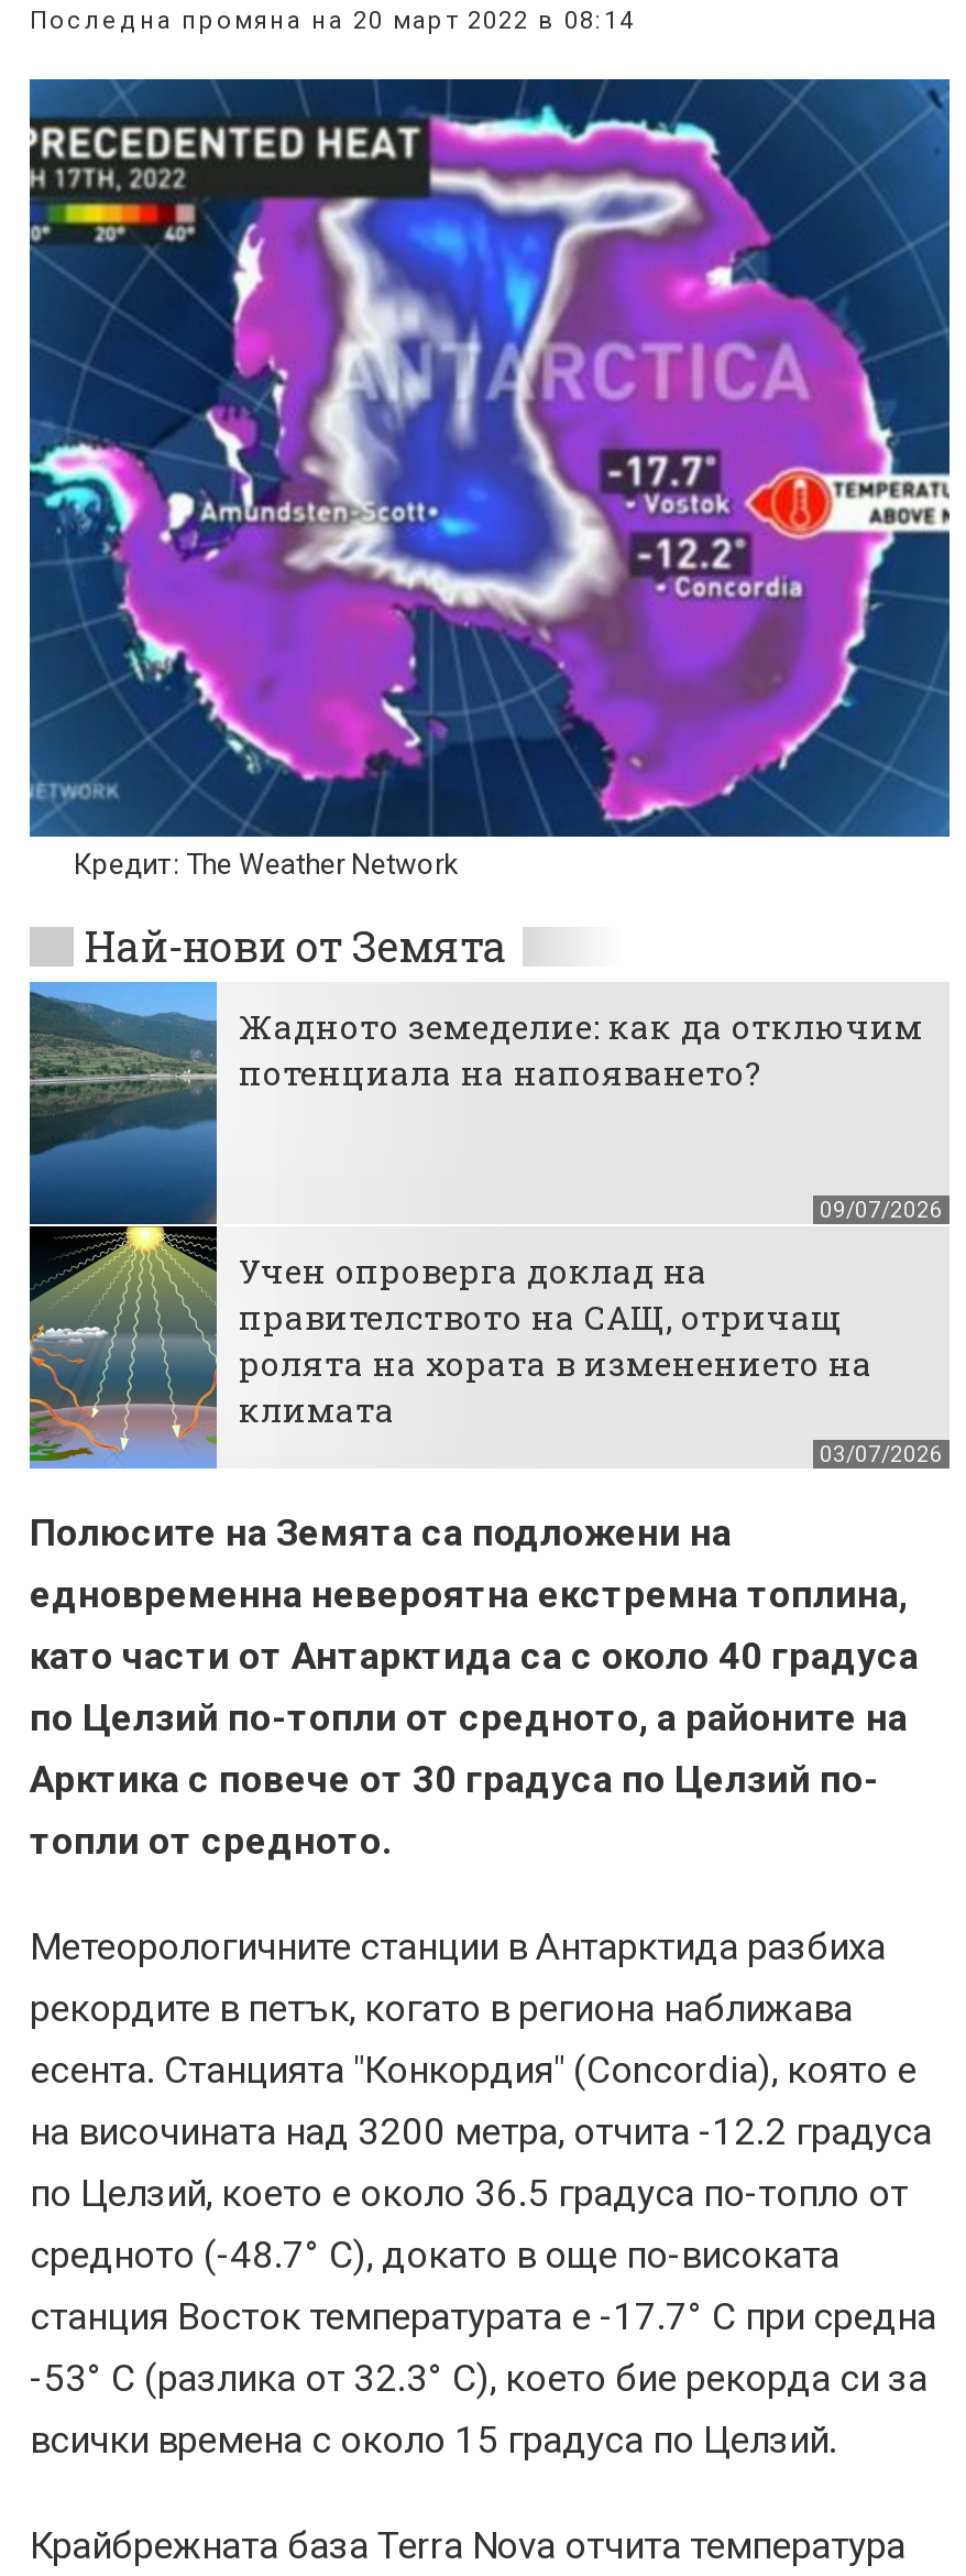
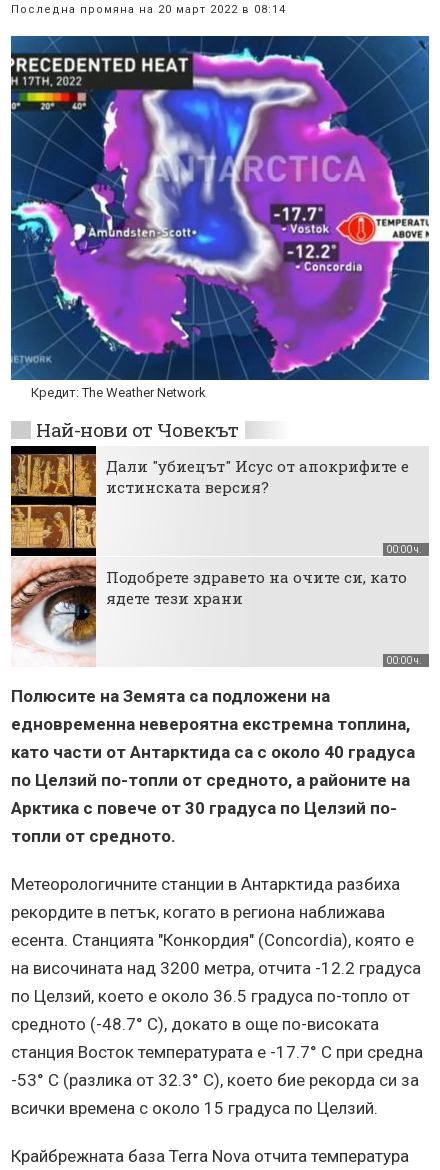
[85,918,507,973] Най-нови от Земята -> [36,417,238,442] Най-нови от Човекът
[28,980,923,1471] [image] | Жадното земеделие: как да отключим | потенциала на напояването? -> [10,445,409,667] [image] | Дали "убиецът" Исус от апокрифите е | истинската версия?
[820,1198,943,1222] 09/07/2026 -> [386,544,426,555] 00:00 ч.
[239,1248,872,1431] Учен опроверга доклад на | правителството на САЩ, отричащ | ролята на хората в изменението на | климата -> [106,567,407,608] Подобрете здравето на очите си, като | ядете тези храни
[820,1442,943,1466] 03/07/2026 -> [386,655,426,666] 00:00 ч.

